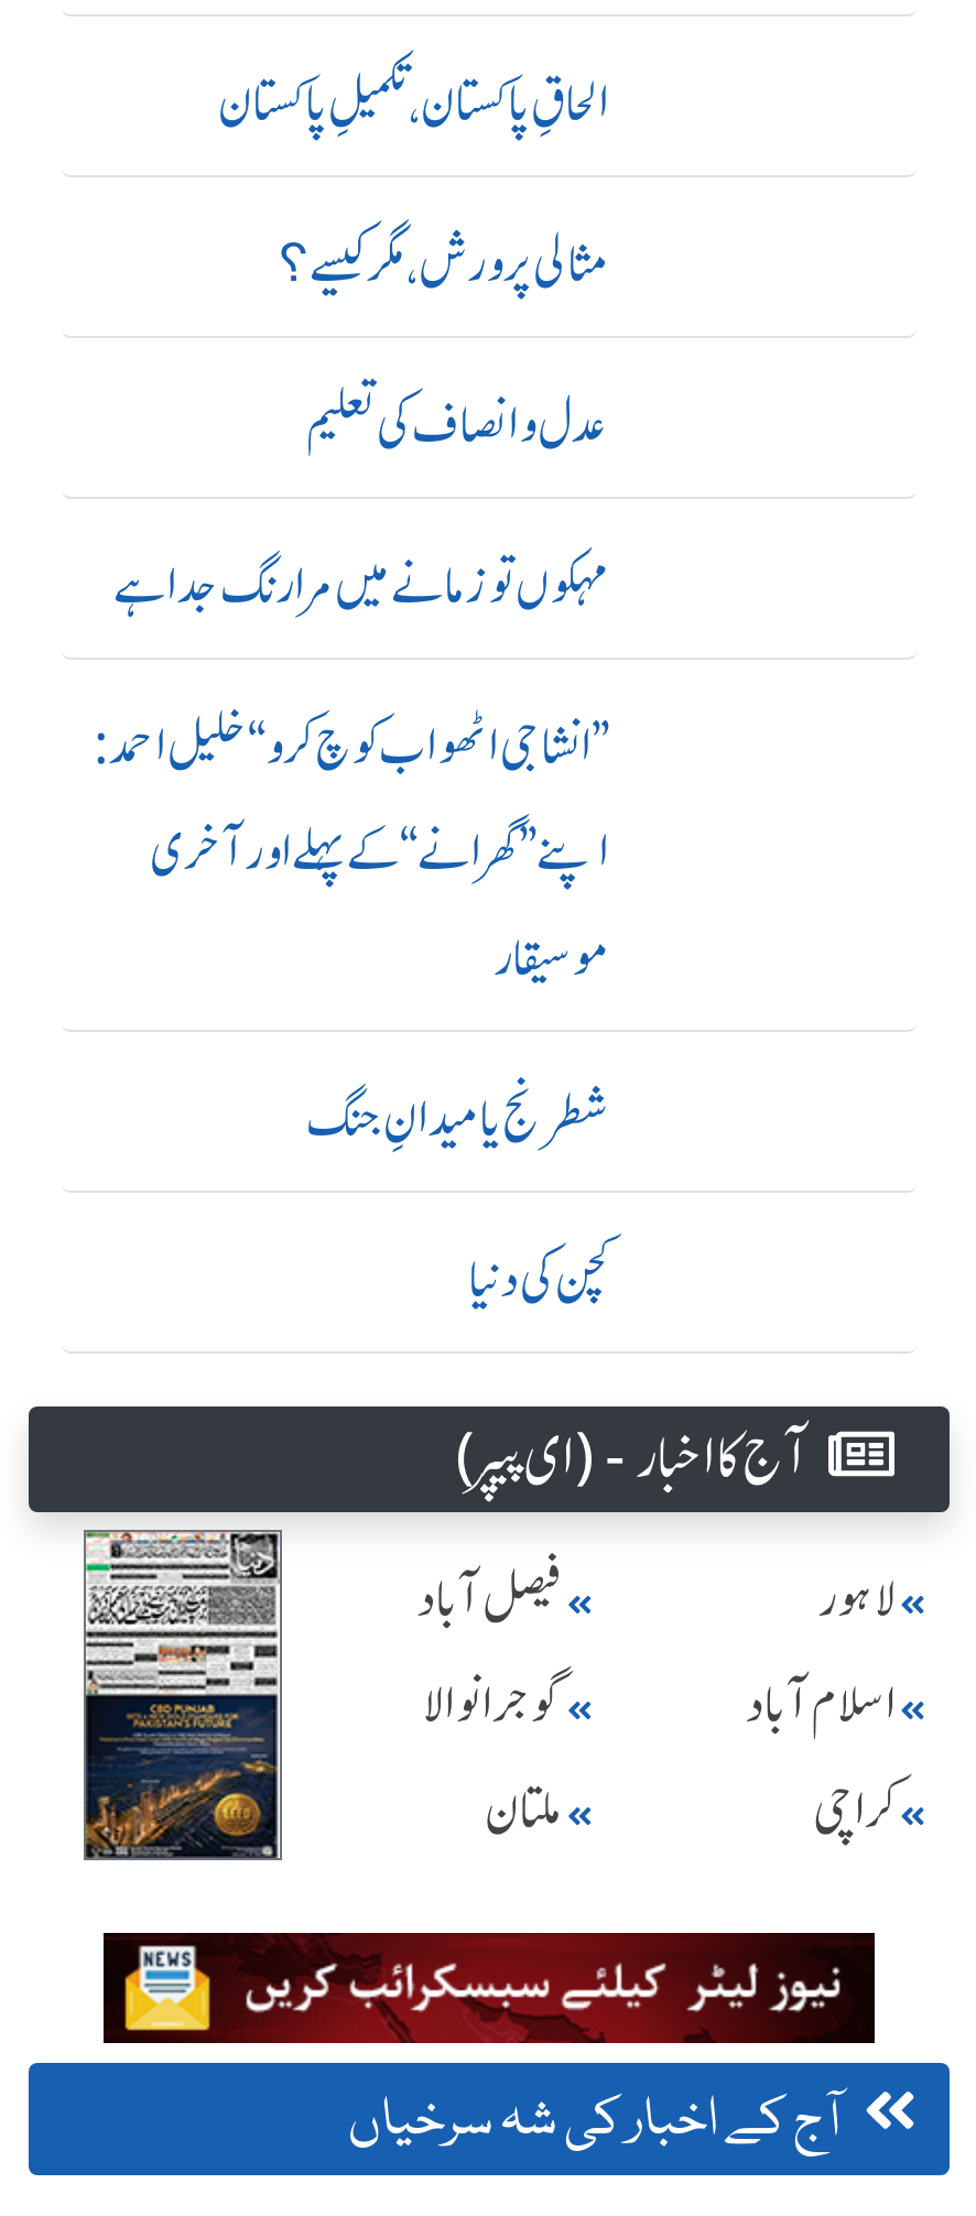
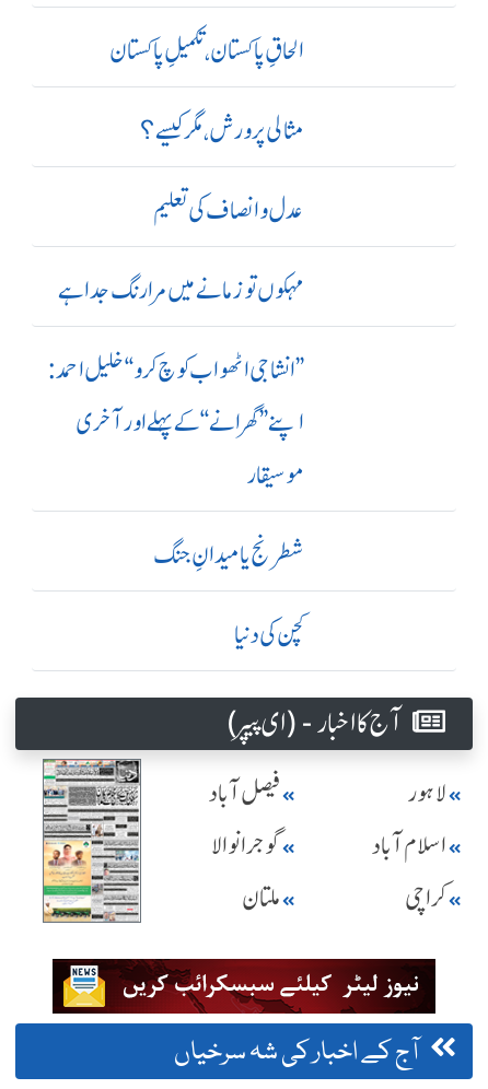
[84,1543,280,1860] [image] -> [43,765,140,923] [image]

